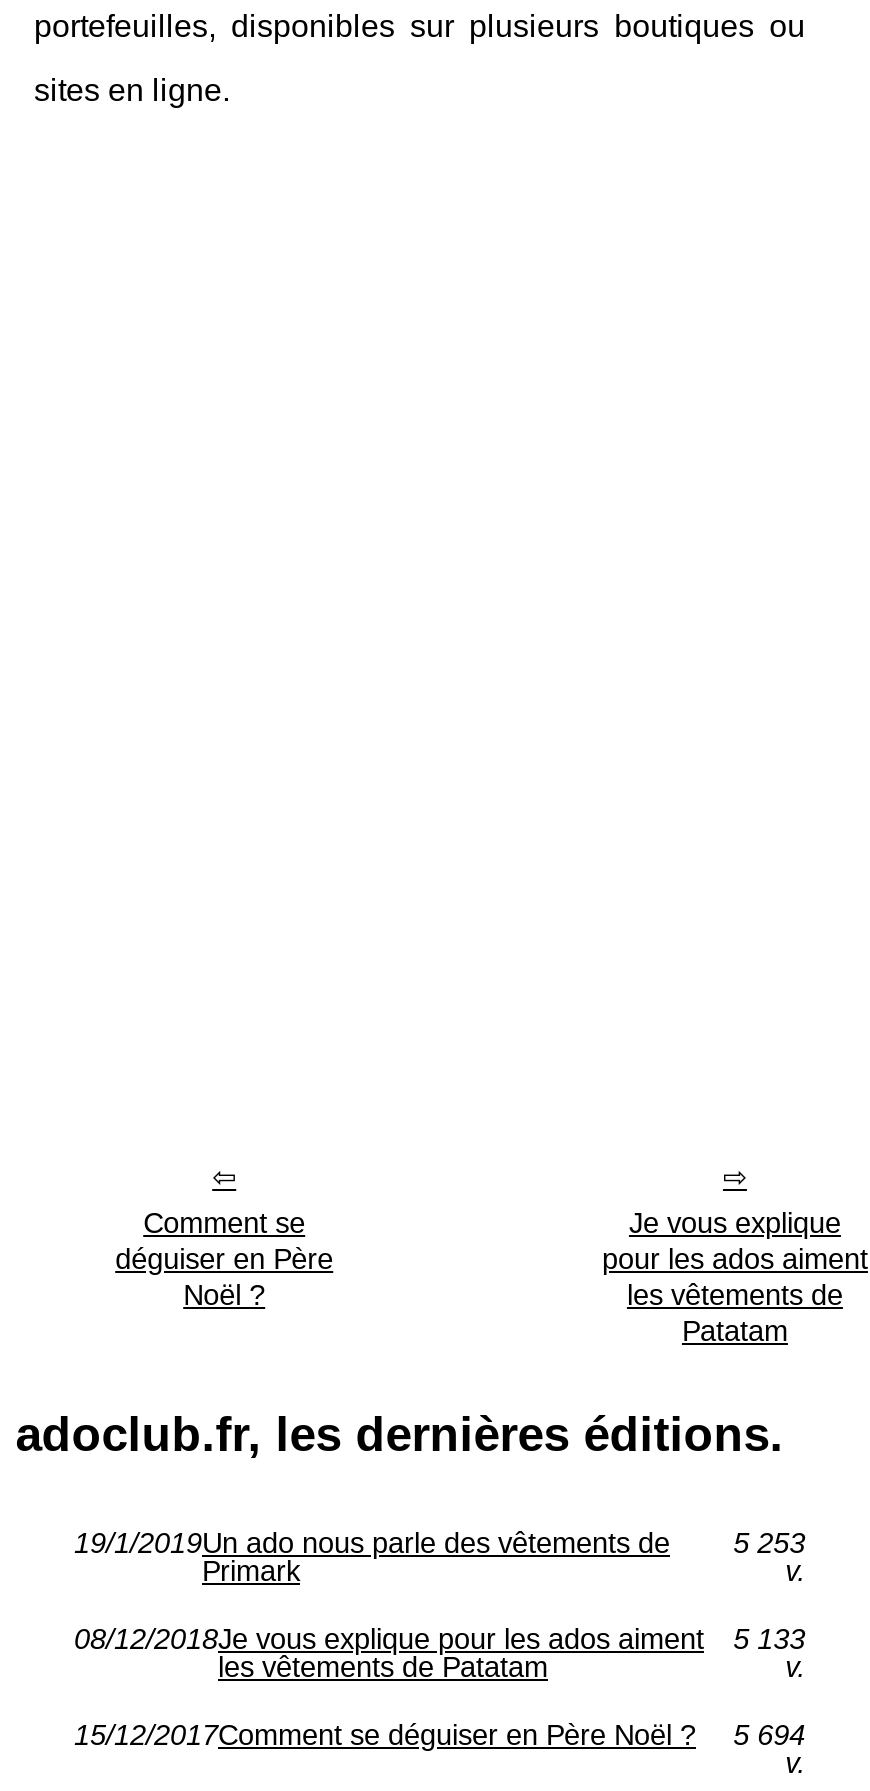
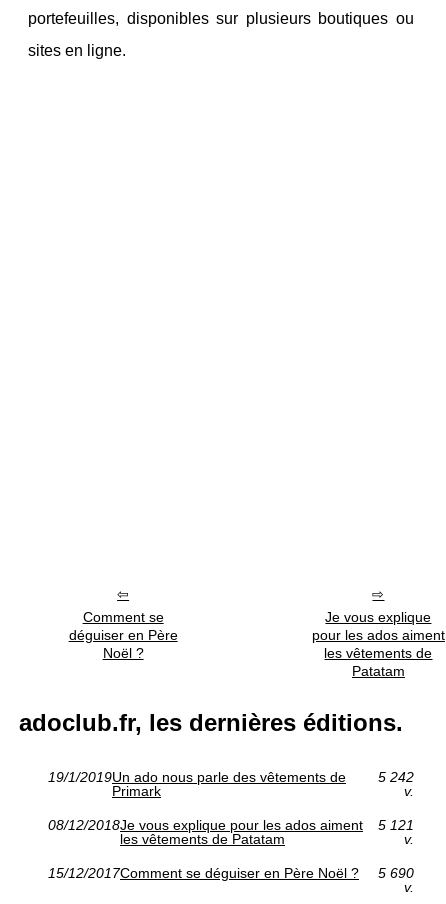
[74,1528,805,1560] 19/1/2019Un ado nous parle des vêtements de 5 253 -> [48,769,414,785] 19/1/2019Un ado nous parle des vêtements de 5 242
[74,1624,805,1656] 08/12/2018Je vous explique pour les ados aiment 5 133 -> [48,817,414,833] 08/12/2018Je vous explique pour les ados aiment 5 121
[74,1720,805,1752] 15/12/2017Comment se déguiser en Père Noël ? 5 694 -> [48,865,414,881] 15/12/2017Comment se déguiser en Père Noël ? 5 690

